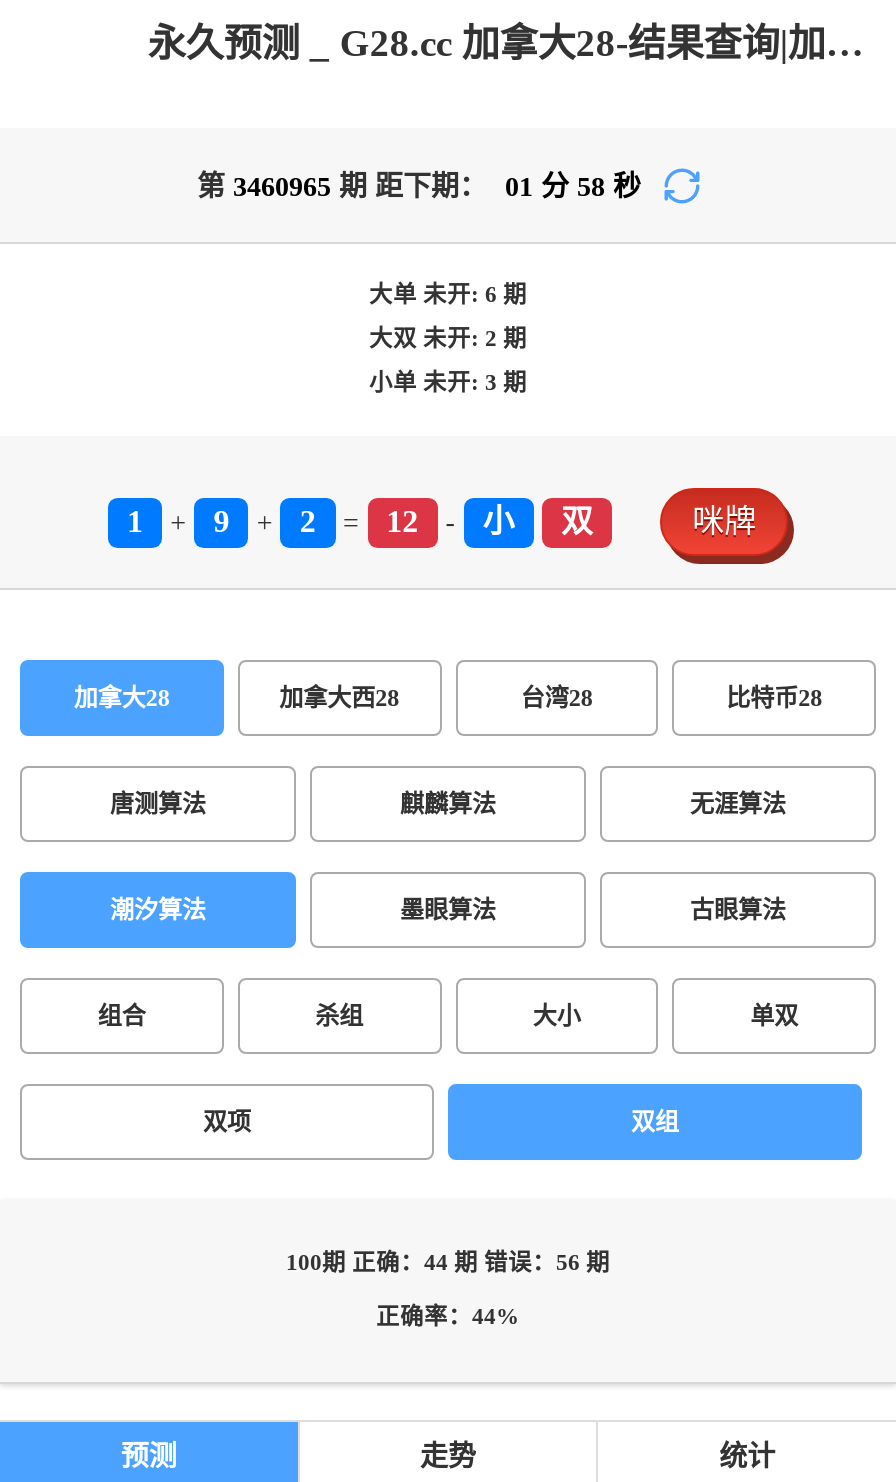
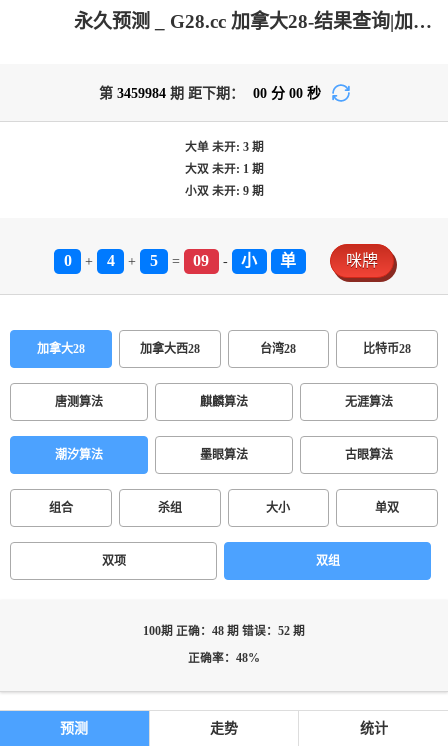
[197,172,641,202] 第3460965期 距下期： 01分 58秒 -> [98,86,320,101] 第3459984期 距下期： 00分 00秒
[369,282,527,308] 大单未开: 6期 -> [184,141,263,154] 大单未开: 3期
[369,326,527,352] 大双未开: 2期 -> [184,163,263,176] 大双未开: 1期
[369,370,527,396] 小单未开: 3期 -> [184,185,263,198] 小双未开: 9期
[127,504,143,538] 1 -> [63,252,71,269] 0
[213,504,229,538] 9 -> [107,252,115,269] 4
[300,504,316,538] 2 -> [150,252,158,269] 5
[386,504,418,538] 12 -> [193,252,209,269] 09
[561,504,593,538] 双 -> [280,252,296,269] 单
[286,1250,610,1276] 100期 正确：44 期 错误：56 期 -> [143,625,305,638] 100期 正确：48 期 错误：52 期
[376,1304,520,1330] 正确率：44% -> [188,652,260,665] 正确率：48%

